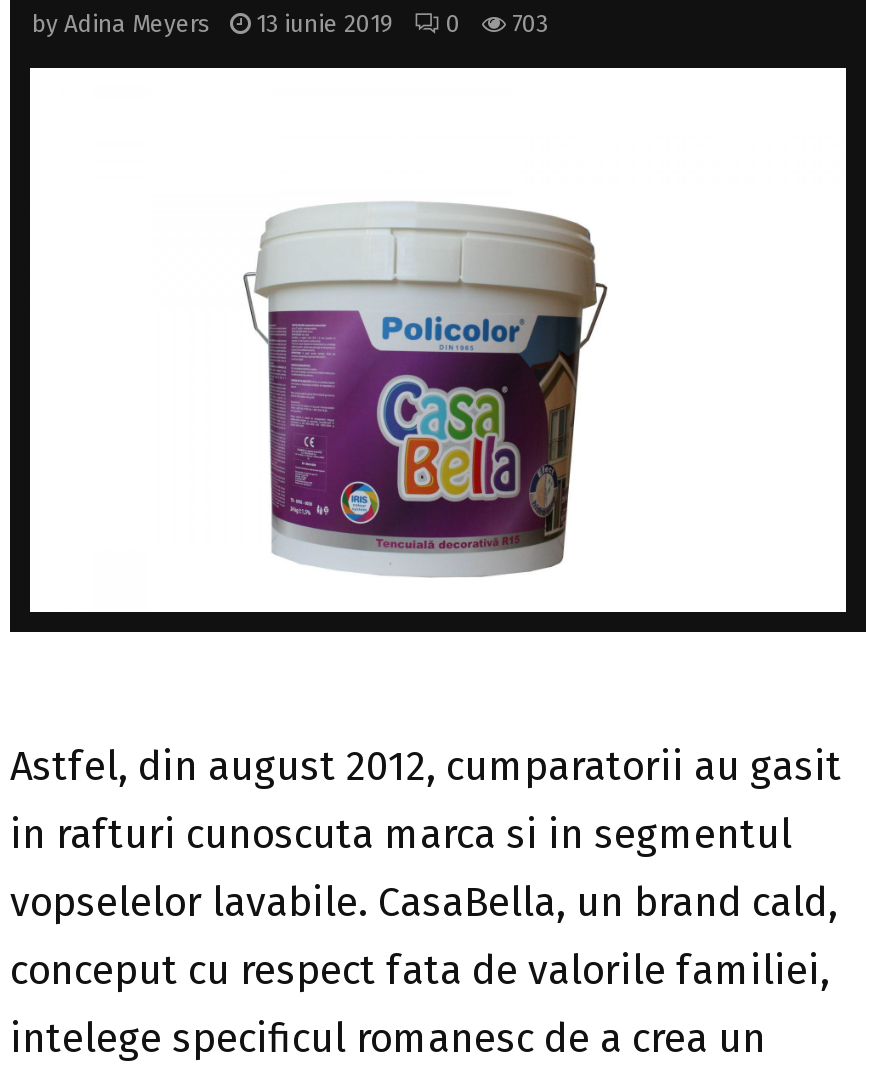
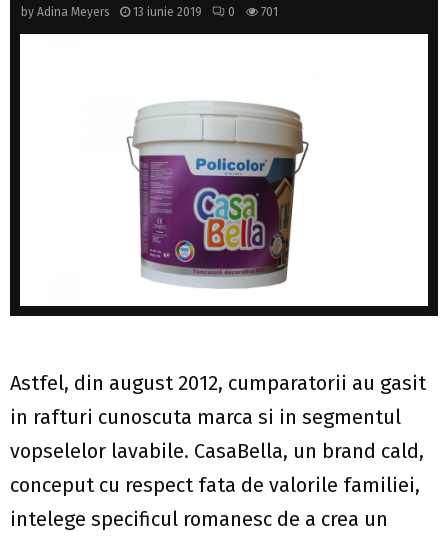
[32,10,548,38] by Adina Meyers 13 iunie 2019 0 703 -> [21,5,278,19] by Adina Meyers 13 iunie 2019 0 701

